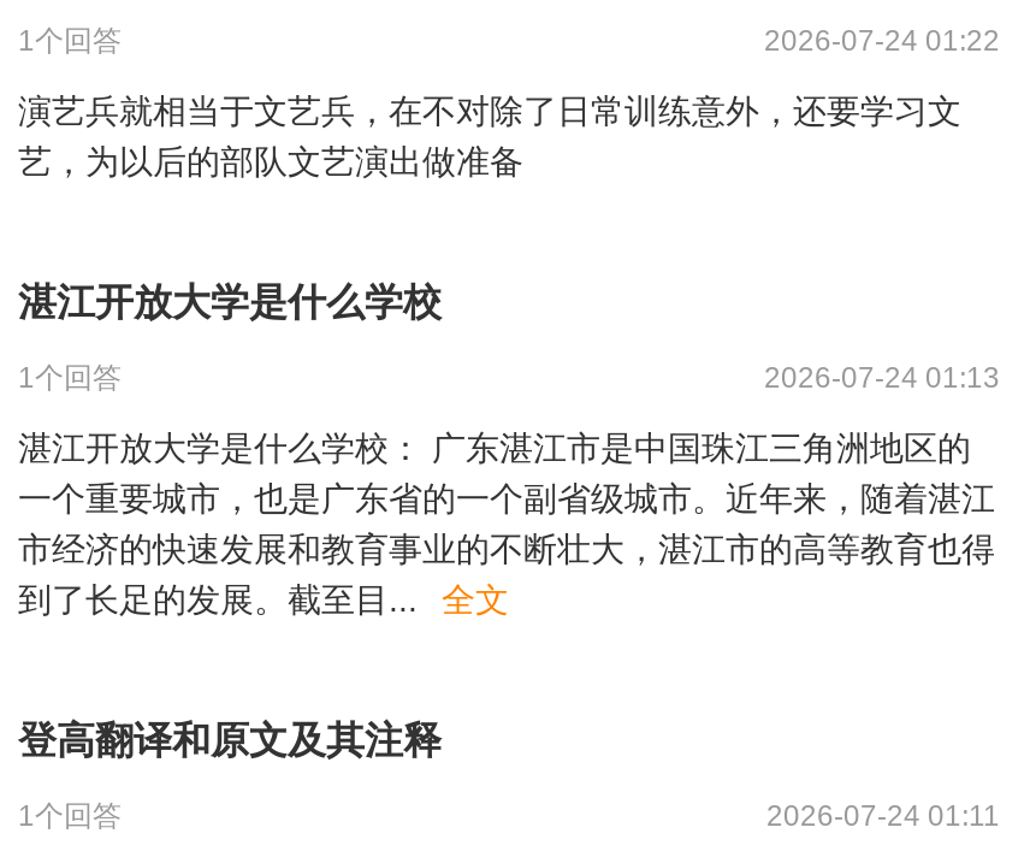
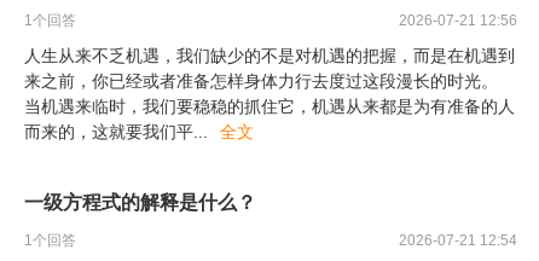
[18,24,1000,619] 2026-07-24 01:22 | 演艺兵就相当于文艺兵，在不对除了日常训练意外，还要学习文 | 艺，为以后的部队文艺演出做准备 | 湛江开放大学是什么学校 | 1个回答 | 2026-07-24 01:13 | 湛江开放大学是什么学校： 广东湛江市是中国珠江三角洲地区的 | 一个重要城市，也是广东省的一个副省级城市。近年来，随着湛江 | 市经济的快速发展和教育事业的不断壮大，湛江市的高等教育也得 | 到了长足的发展。截至目... -> [24,12,517,141] 2026-07-21 12:56 | 人生从来不乏机遇，我们缺少的不是对机遇的把握，而是在机遇到 | 来之前，你已经或者准备怎样身体力行去度过这段漫长的时光。 | 当机遇来临时，我们要稳稳的抓住它，机遇从来都是为有准备的人 | 而来的，这就要我们平...
[18,720,442,761] 登高翻译和原文及其注释 -> [24,192,256,213] 一级方程式的解释是什么？
[766,799,1000,833] 2026-07-24 01:11 -> [399,232,517,249] 2026-07-21 12:54

